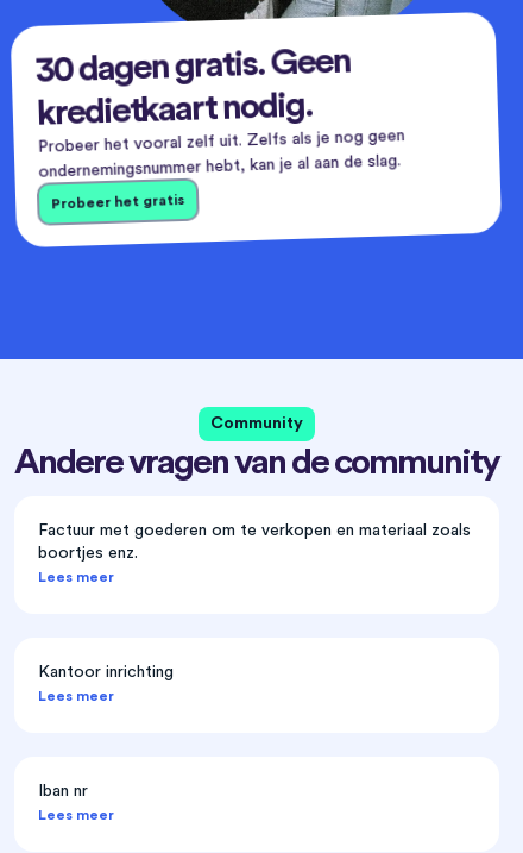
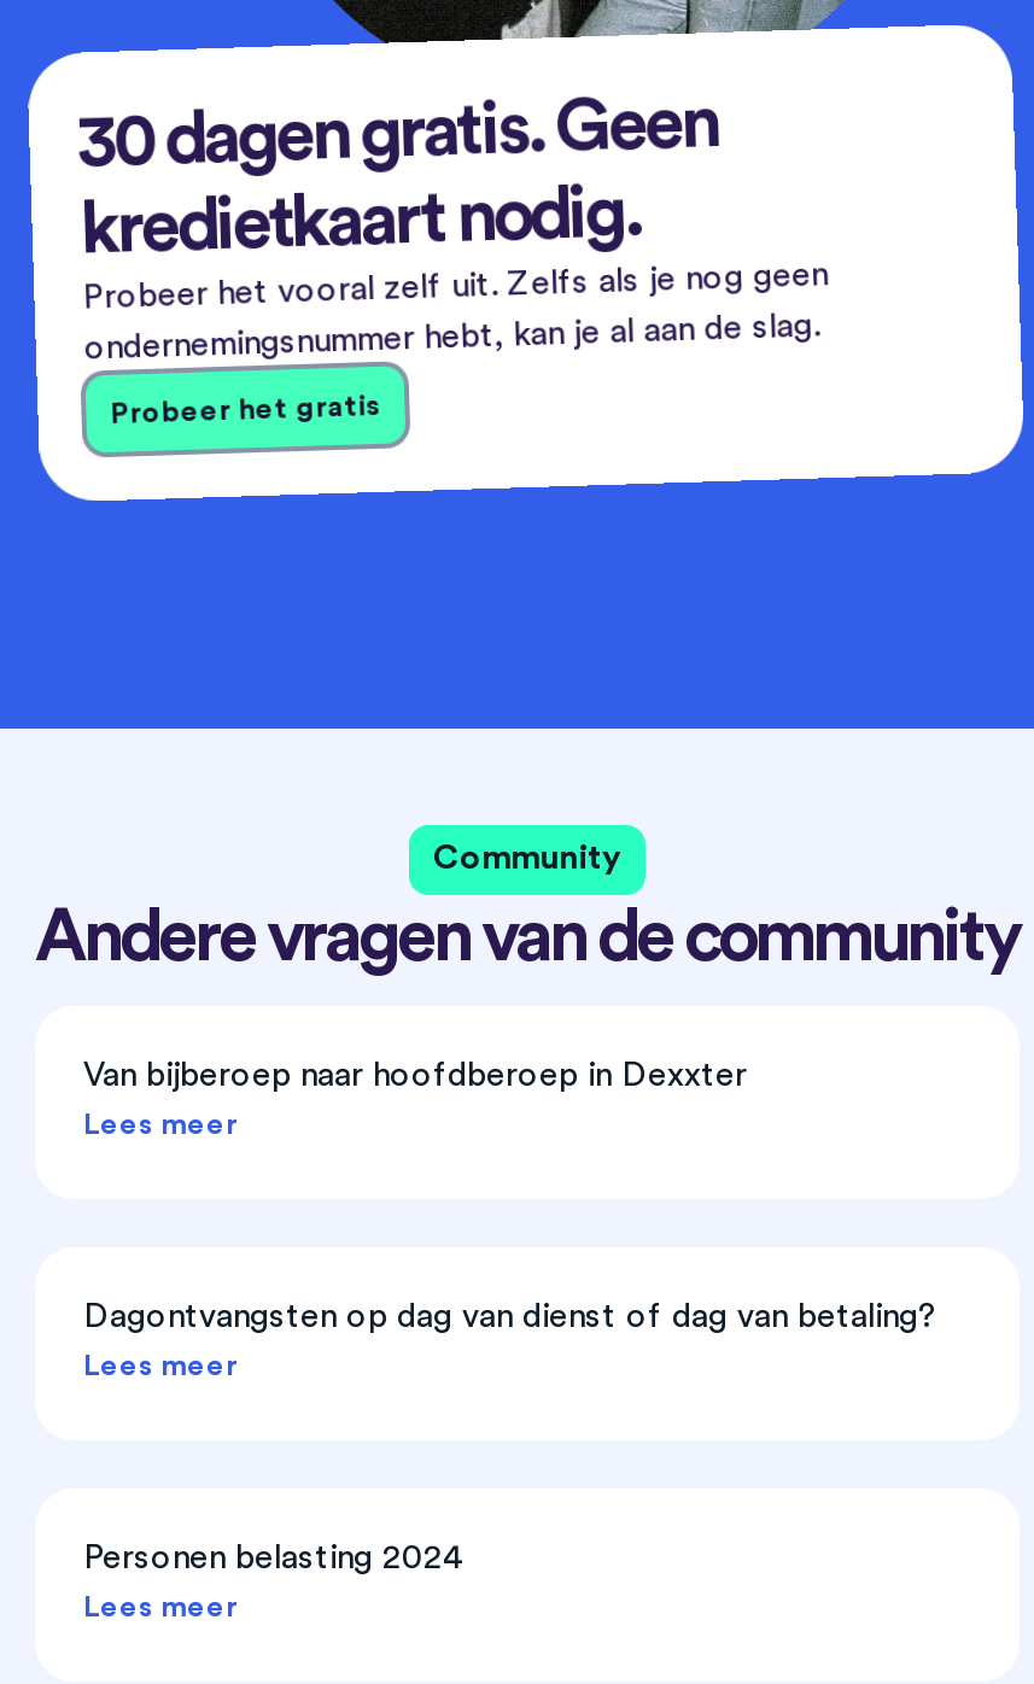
[38,523,471,562] Factuur met goederen om te verkopen en materiaal zoals | boortjes enz. -> [83,1060,747,1094] Van bijberoep naar hoofdberoep in Dexxter
[38,664,174,681] Kantoor inrichting -> [83,1301,937,1335] Dagontvangsten op dag van dienst of dag van betaling?
[38,783,88,800] Iban nr -> [83,1543,462,1576] Personen belasting 2024

